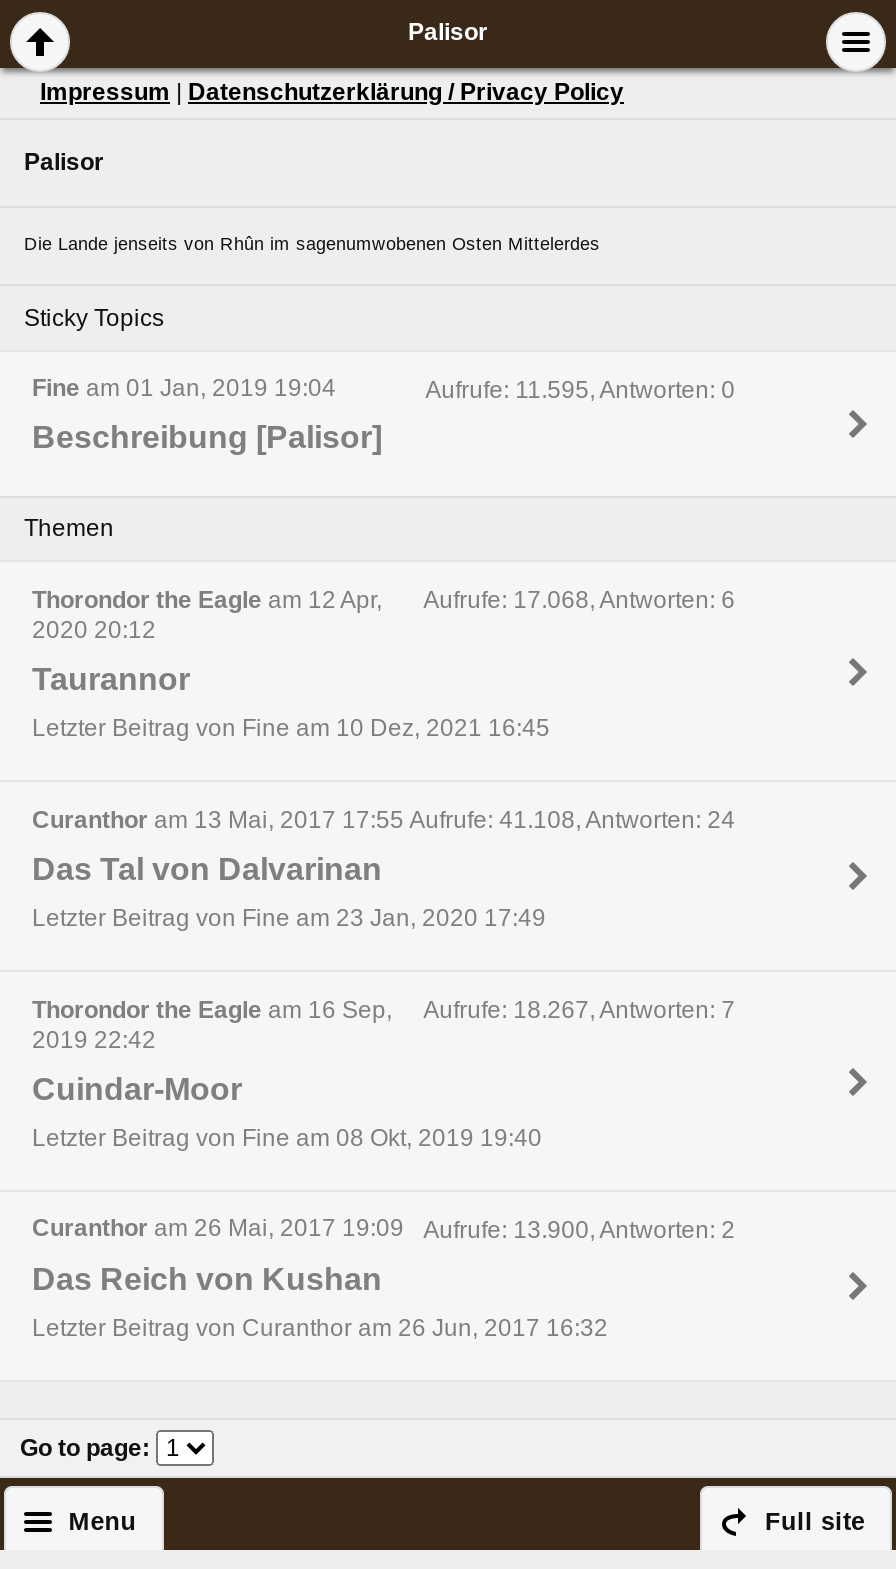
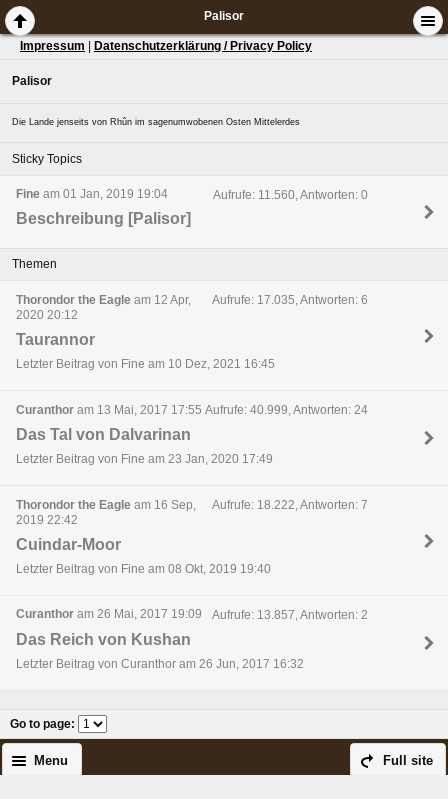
[425,376,735,404] Aufrufe: 11.595, Antworten: 0 -> [213,188,368,202] Aufrufe: 11.560, Antworten: 0
[423,587,735,615] Aufrufe: 17.068, Antworten: 6 -> [212,293,368,307] Aufrufe: 17.035, Antworten: 6
[32,805,735,835] Curanthor am 13 Mai, 2017 17:55 Aufrufe: 41.108, Antworten: 24 -> [16,403,368,417] Curanthor am 13 Mai, 2017 17:55 Aufrufe: 40.999, Antworten: 24
[423,997,735,1025] Aufrufe: 18.267, Antworten: 7 -> [212,498,368,512] Aufrufe: 18.222, Antworten: 7
[423,1216,735,1244] Aufrufe: 13.900, Antworten: 2 -> [212,608,368,622] Aufrufe: 13.857, Antworten: 2

